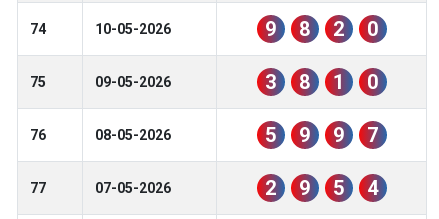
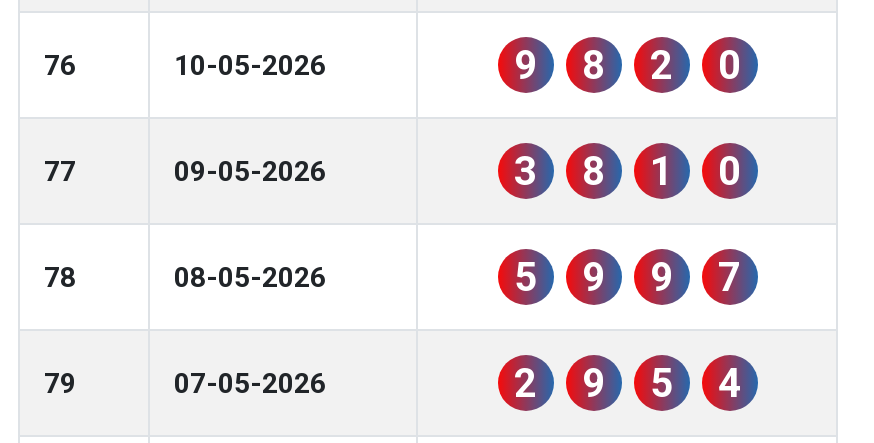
[30,21,46,37] 74 -> [44,48,76,80] 76
[30,74,46,90] 75 -> [44,154,76,186] 77
[30,127,46,143] 76 -> [44,260,76,292] 78
[30,180,46,196] 77 -> [44,366,76,398] 79

